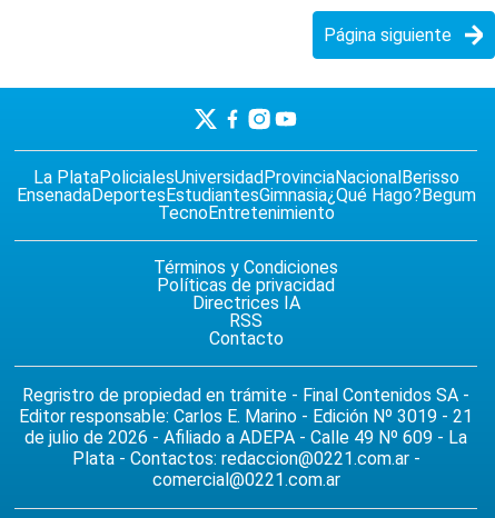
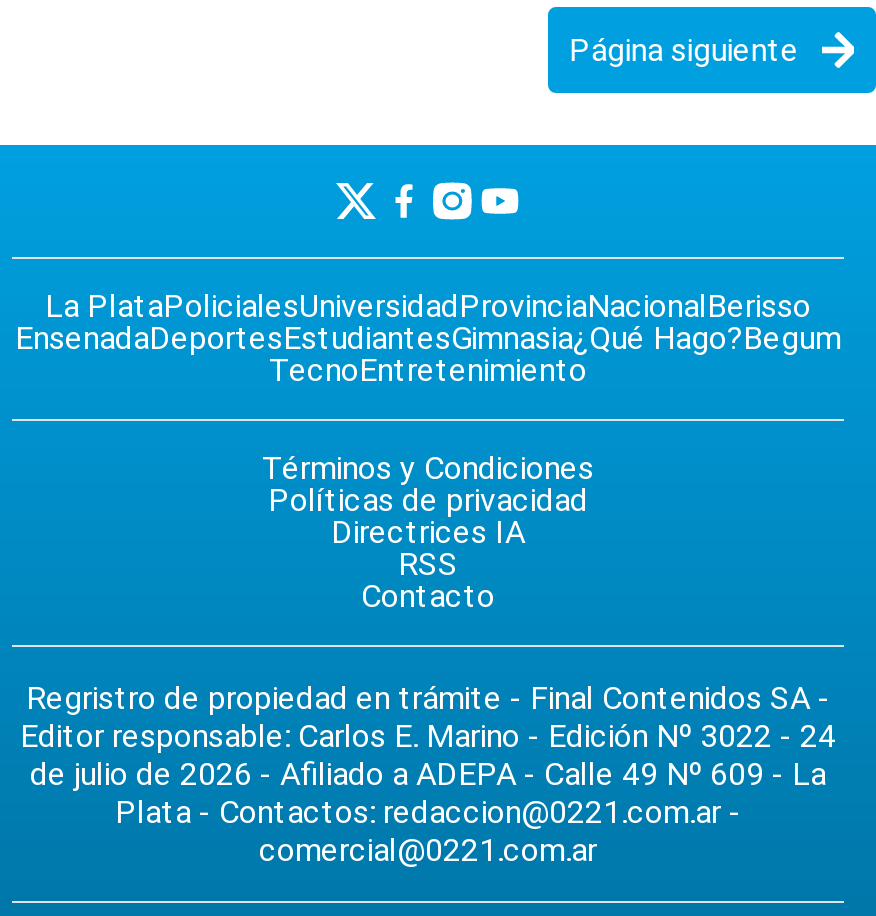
[19,406,473,427] Editor responsable: Carlos E. Marino - Edición Nº 3019 - 21 -> [20,717,836,755] Editor responsable: Carlos E. Marino - Edición Nº 3022 - 24

